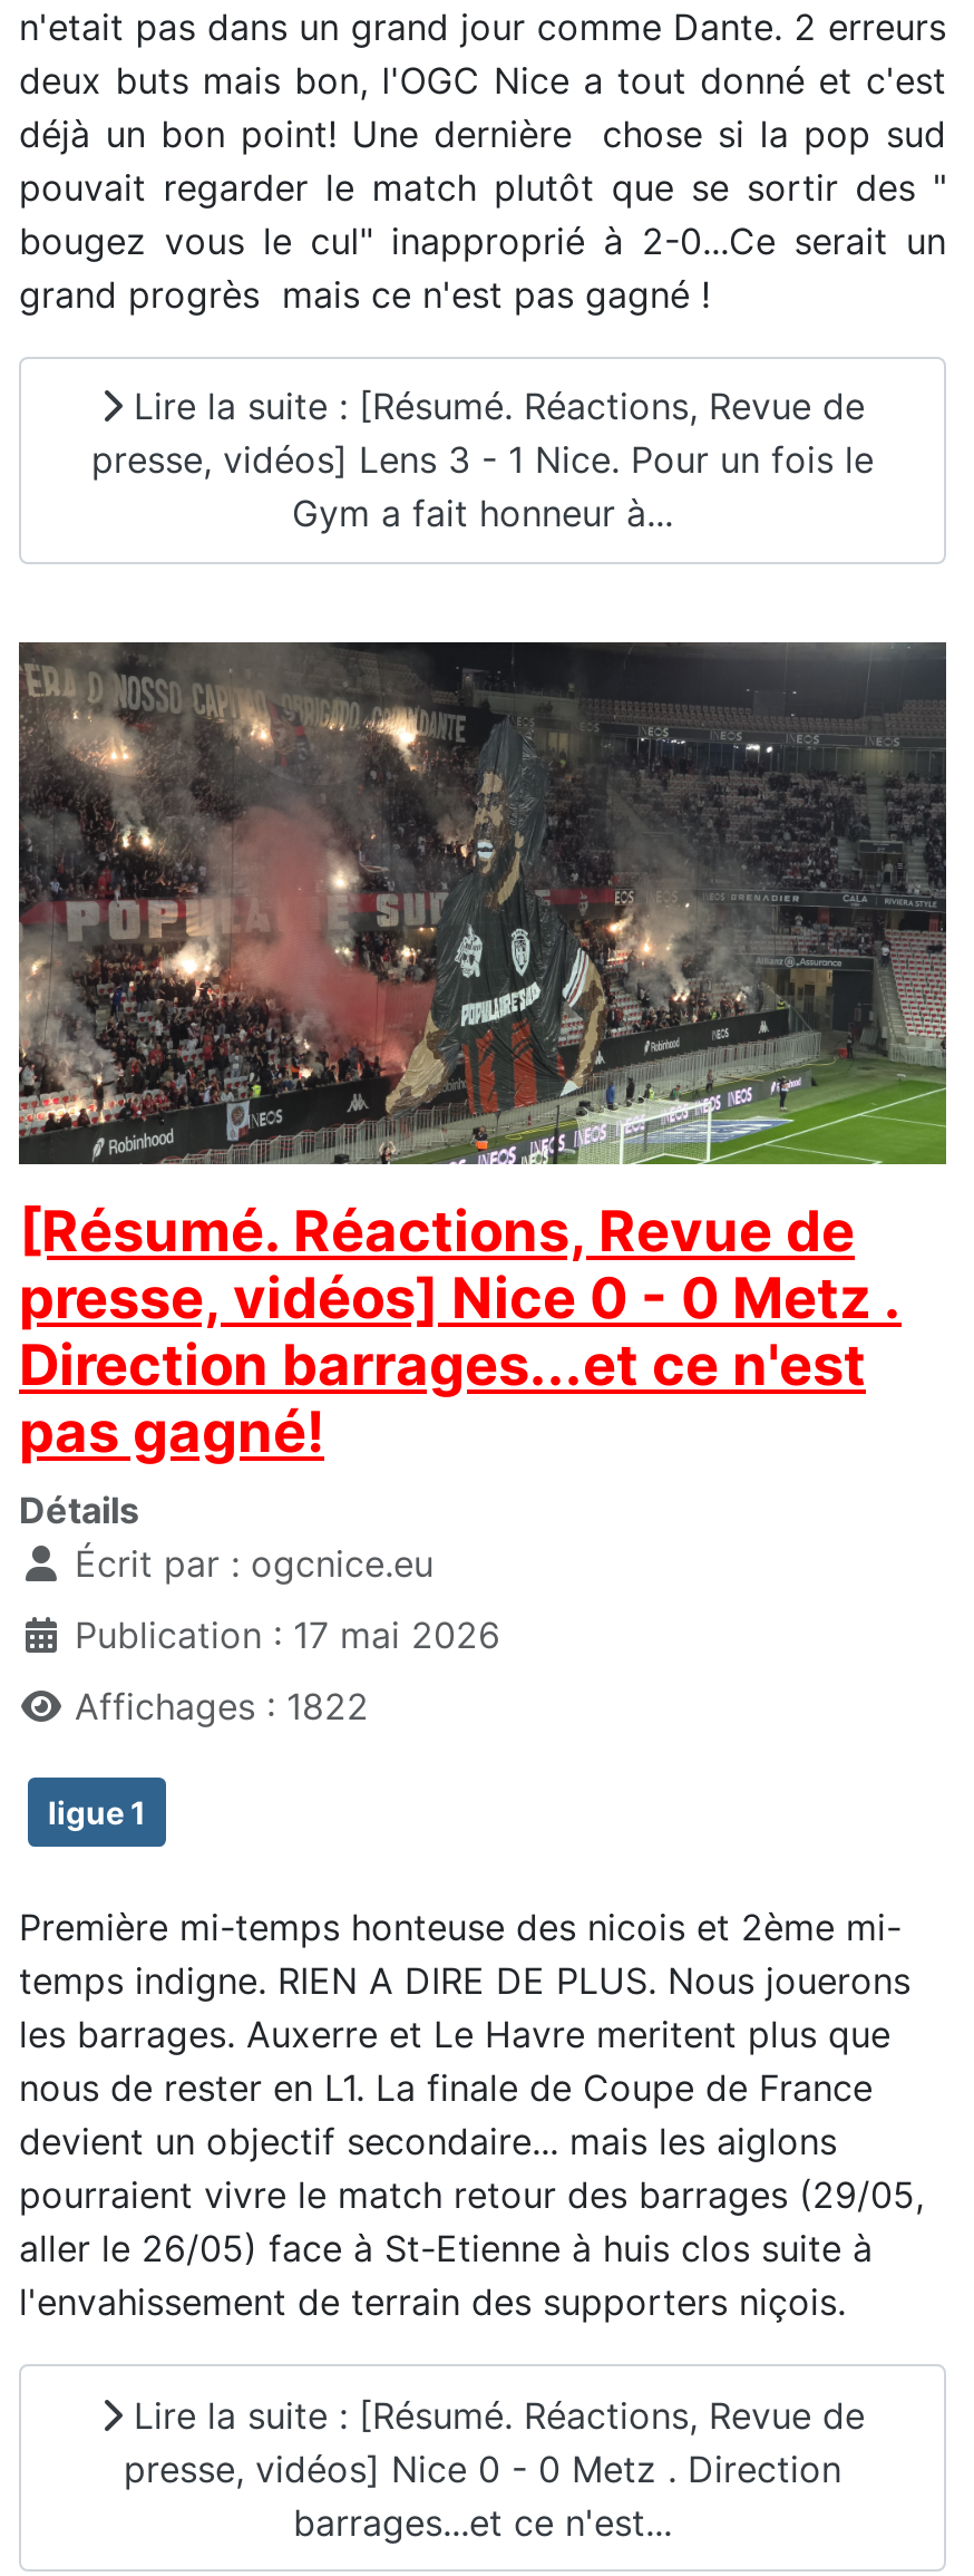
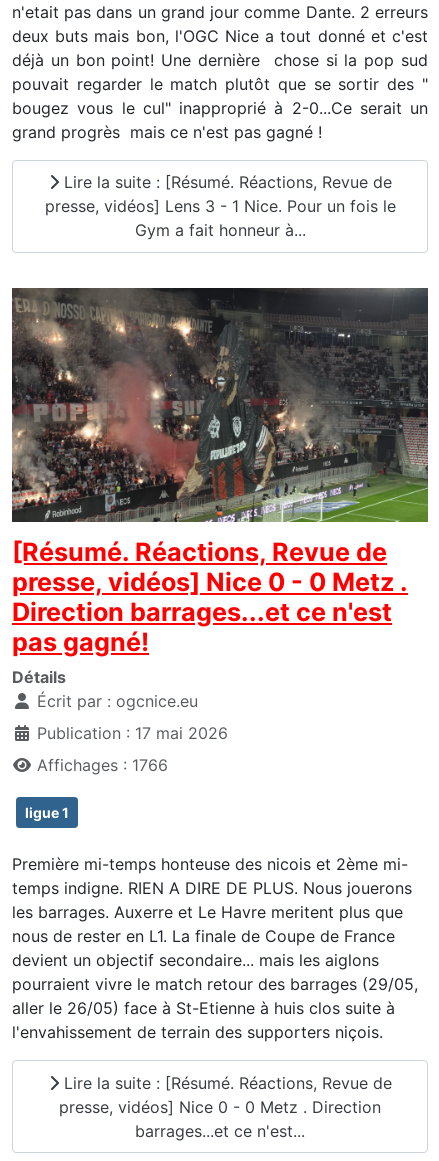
[75,1684,369,1729] Affichages : 1822 -> [37,755,168,775] Affichages : 1766

